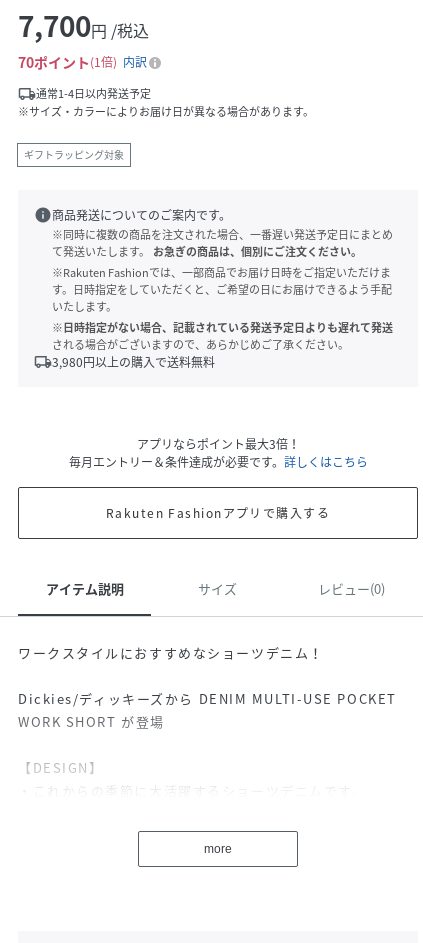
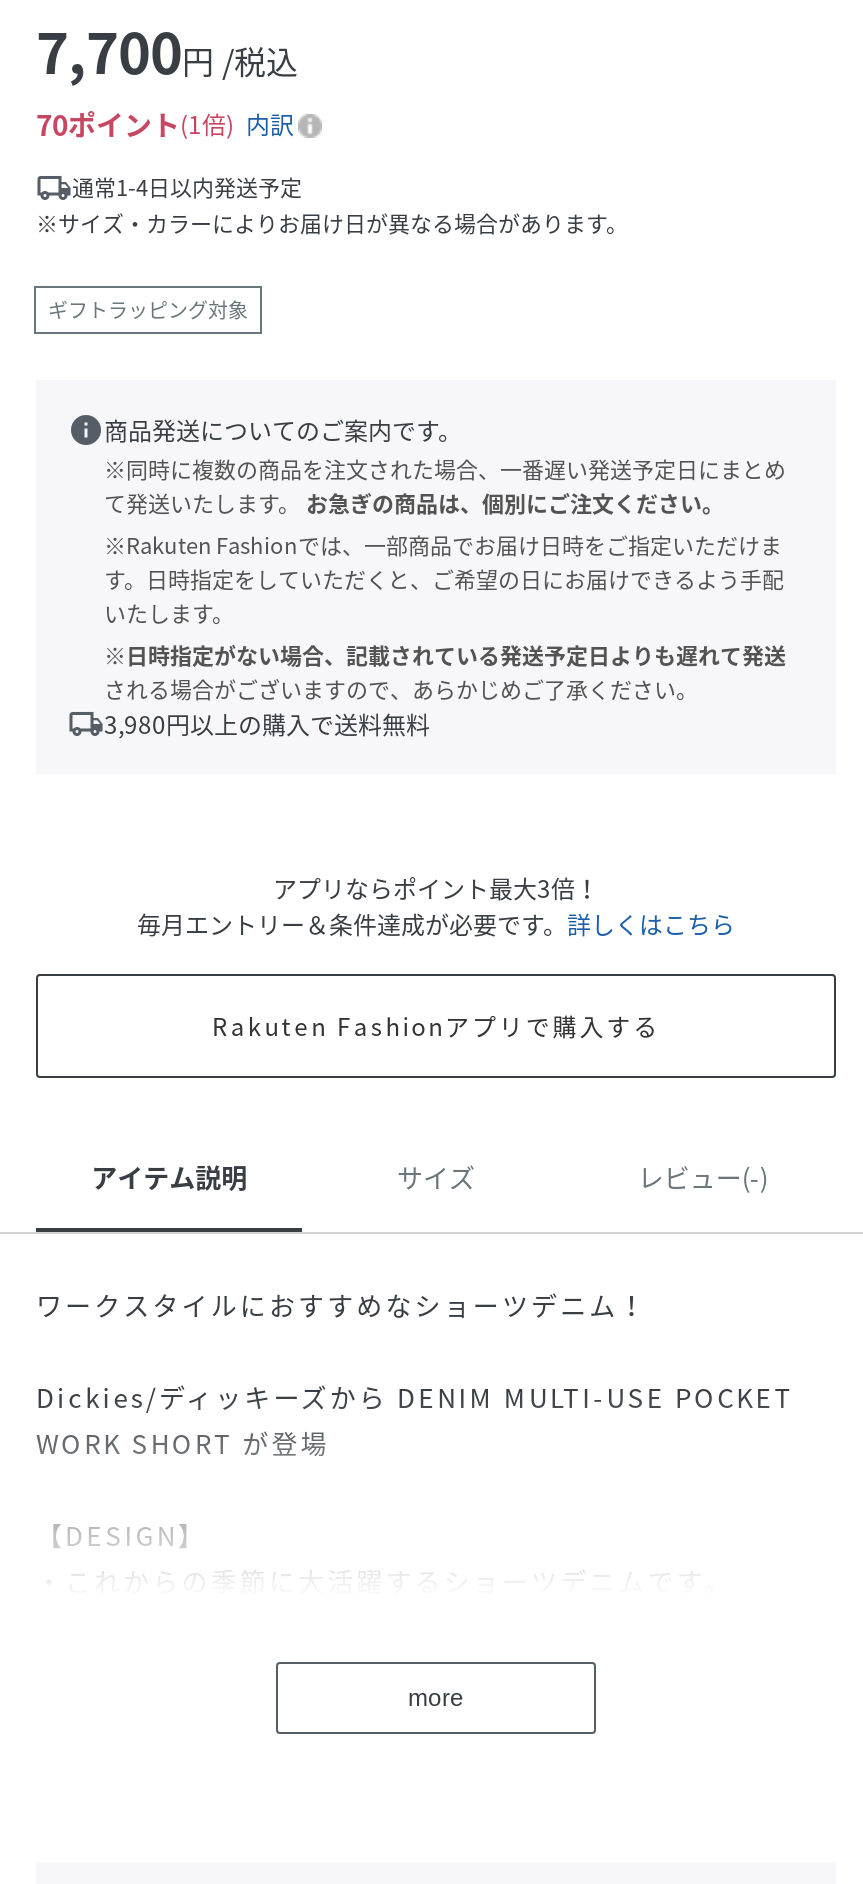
[318,579,385,598] レビュー(0) -> [638,1158,768,1196] レビュー(-)

